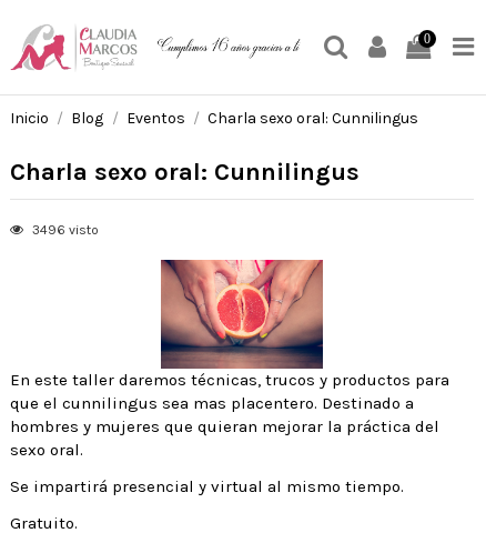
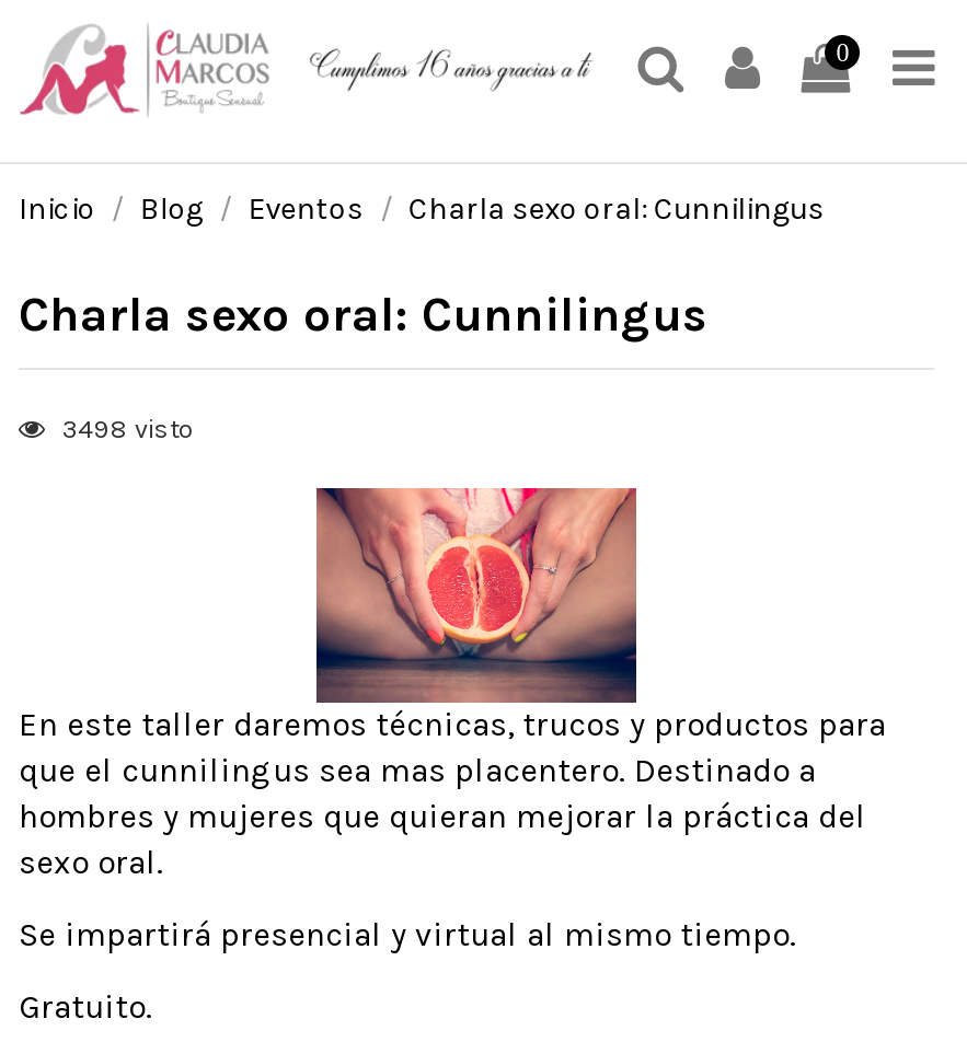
[32,222,99,238] 3496 visto -> [62,414,194,444] 3498 visto

